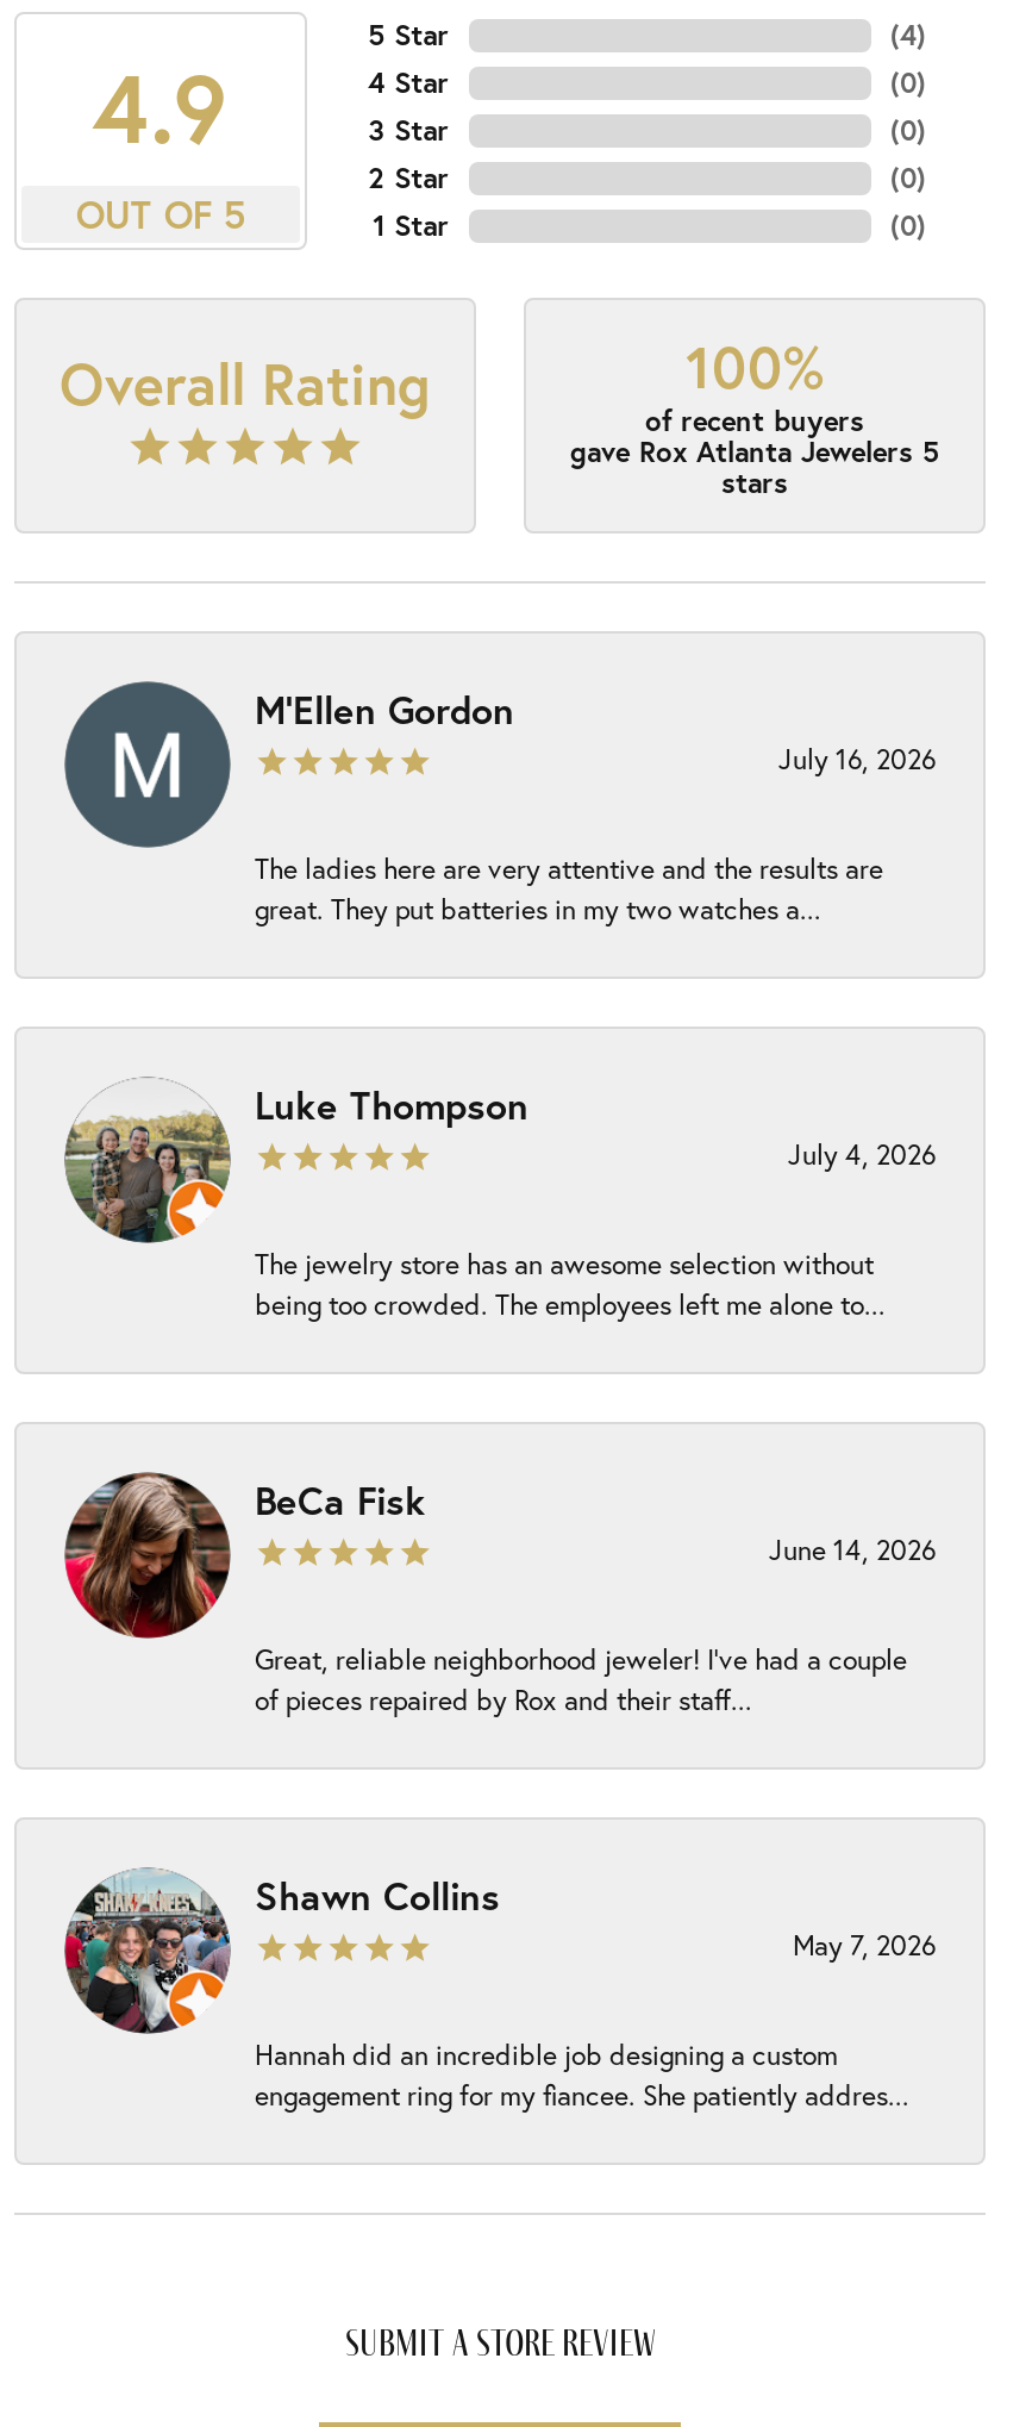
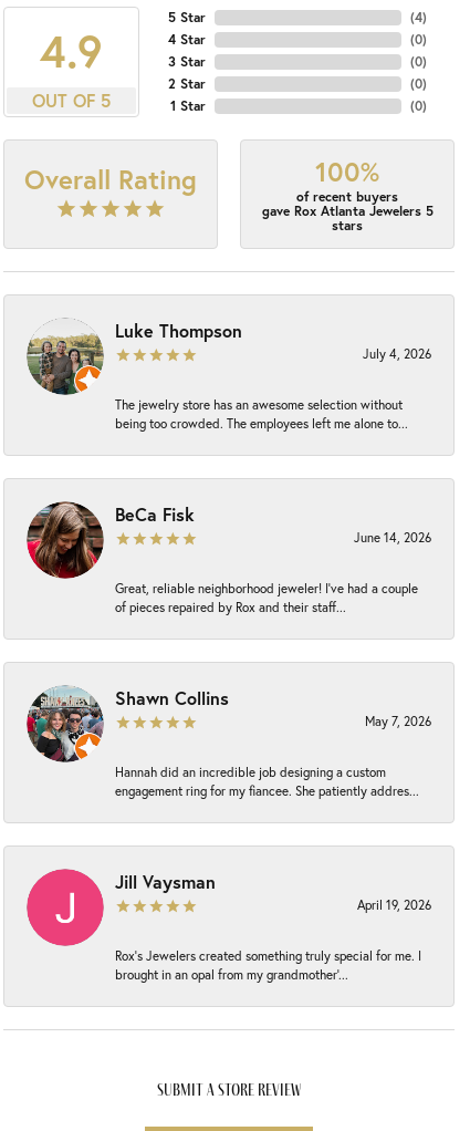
[64,681,936,926] [image] | M'Ellen Gordon | July 16, 2026 | The ladies here are very attentive and the results are | great. They put batteries in my two watches a... -> none
moved [62,1079,936,2113] -> [25,319,431,799]: [image] | Luke Thompson | July 4, 2026 | ... | Hannah did an incredible job designing a custom | engagement ring for my fiancee. She patiently addres...
none -> [27,869,431,983] [image] | Jill Vaysman | April 19, 2026 | Rox’s Jewelers created something truly special for me. I | brought in an opal from my grandmother’...

